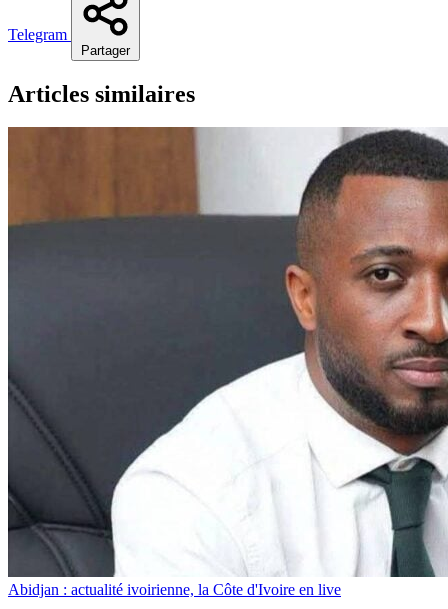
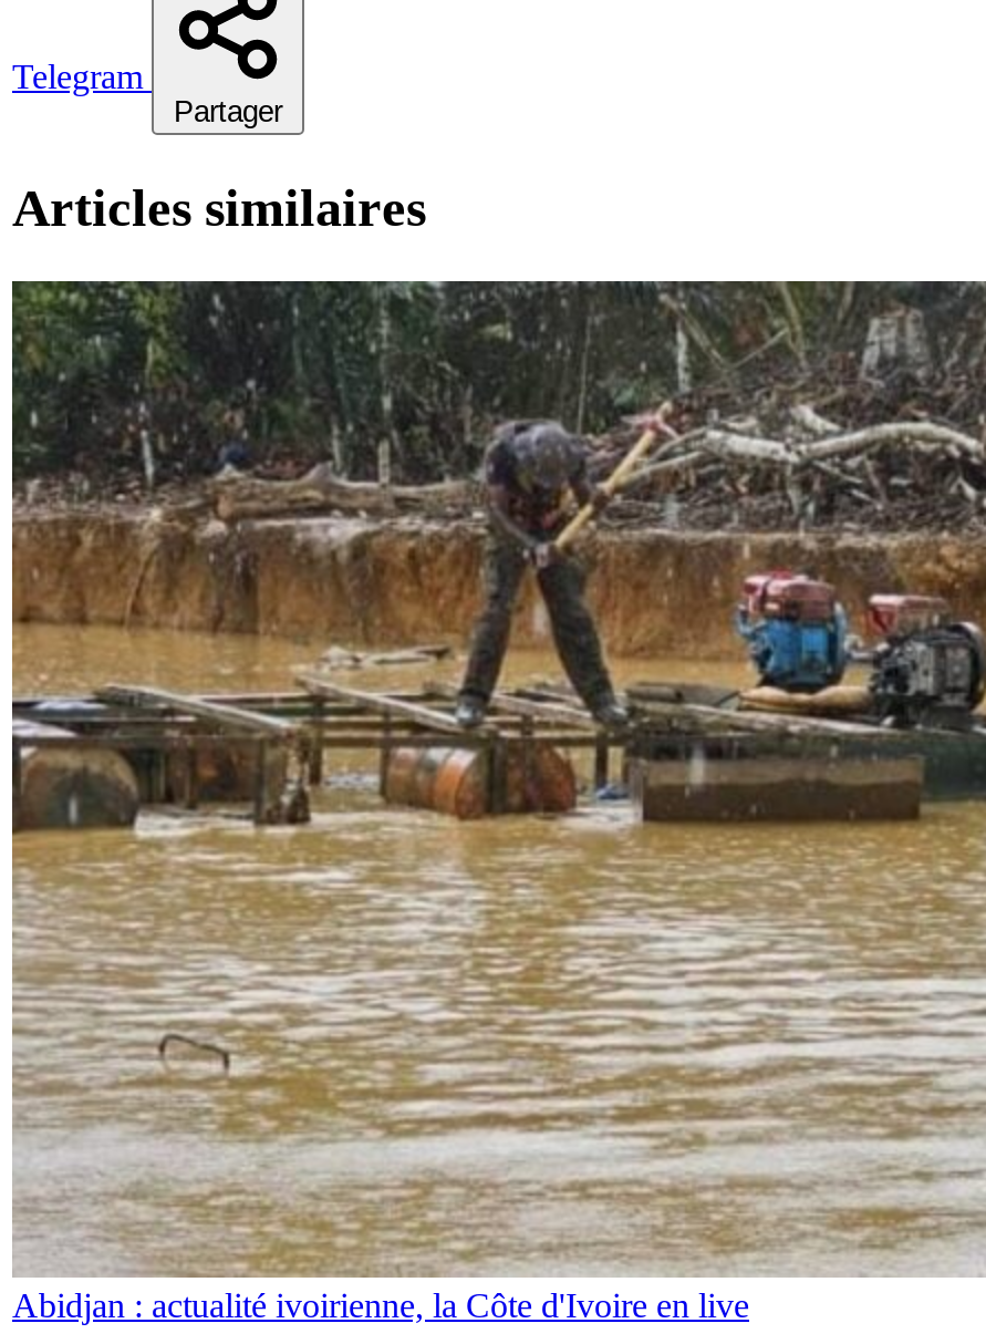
[7,126,445,578] [image] -> [10,279,979,1280] [image]

